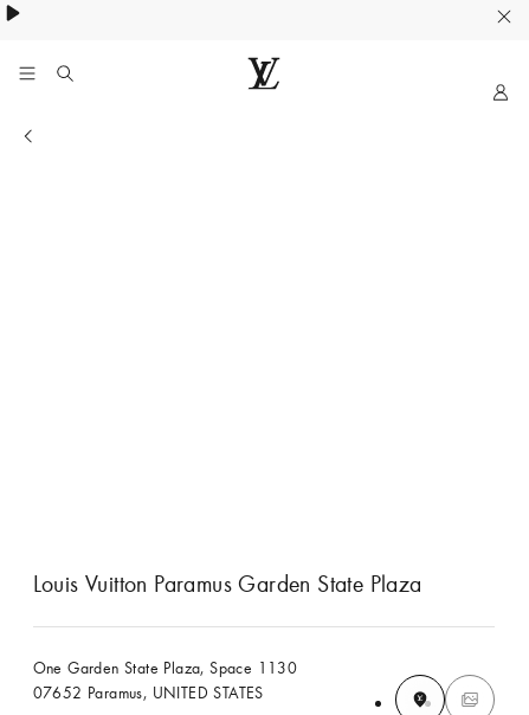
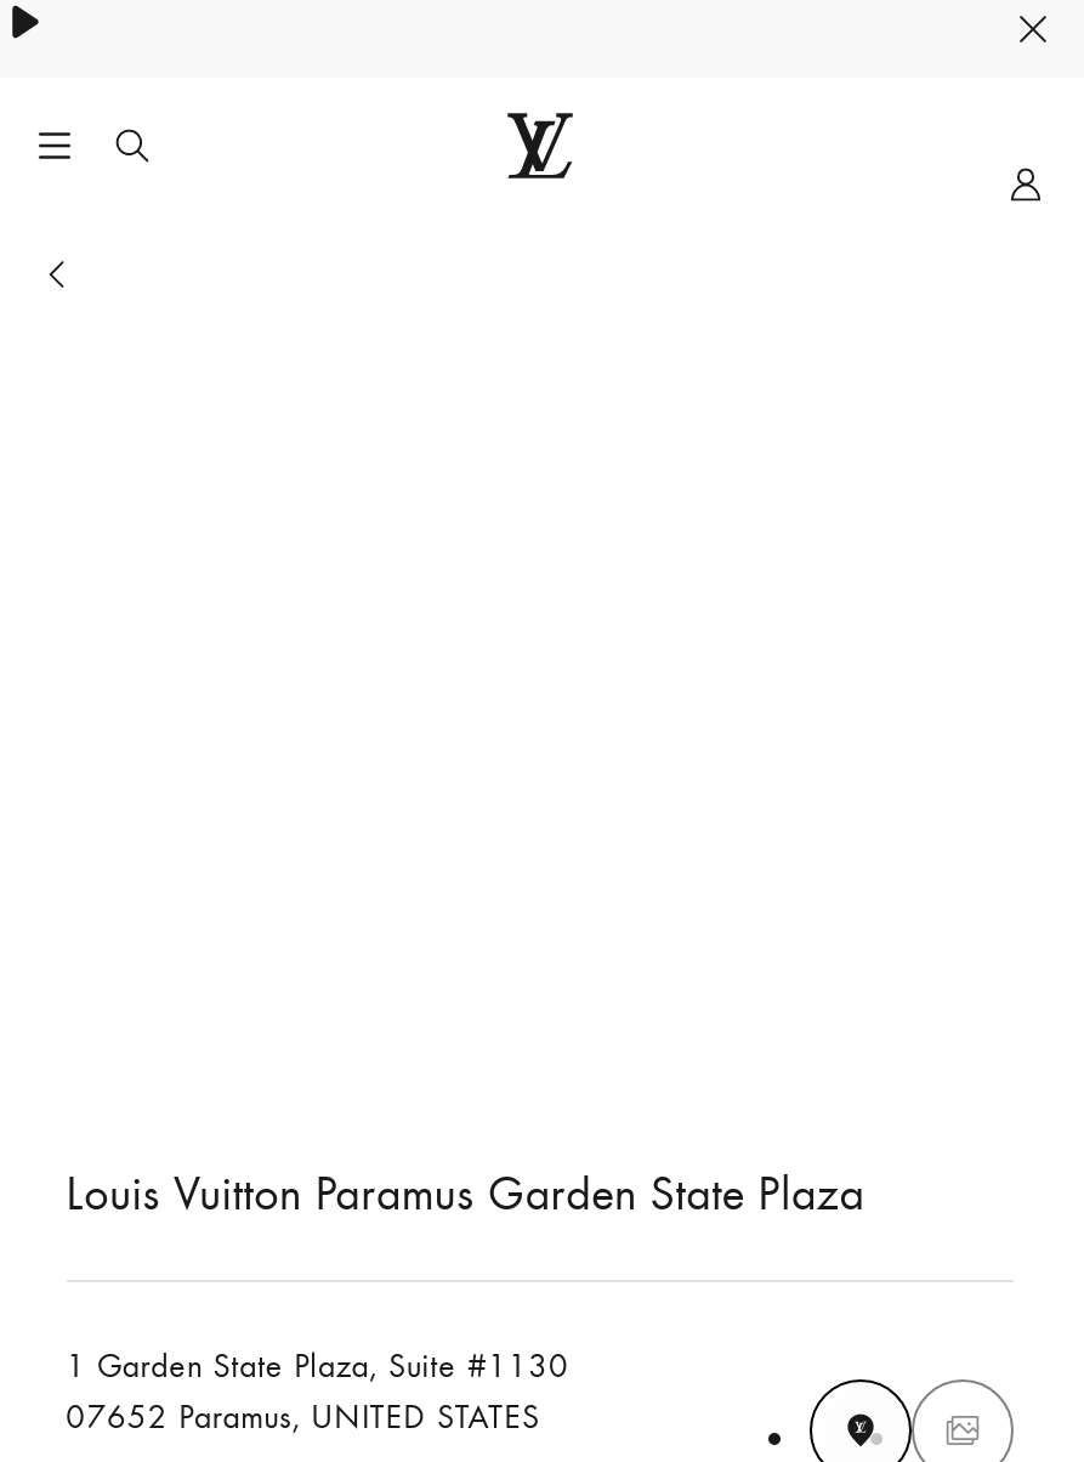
[33,657,297,678] One Garden State Plaza, Space 1130 -> [66,1343,569,1387] 1 Garden State Plaza, Suite #1130

